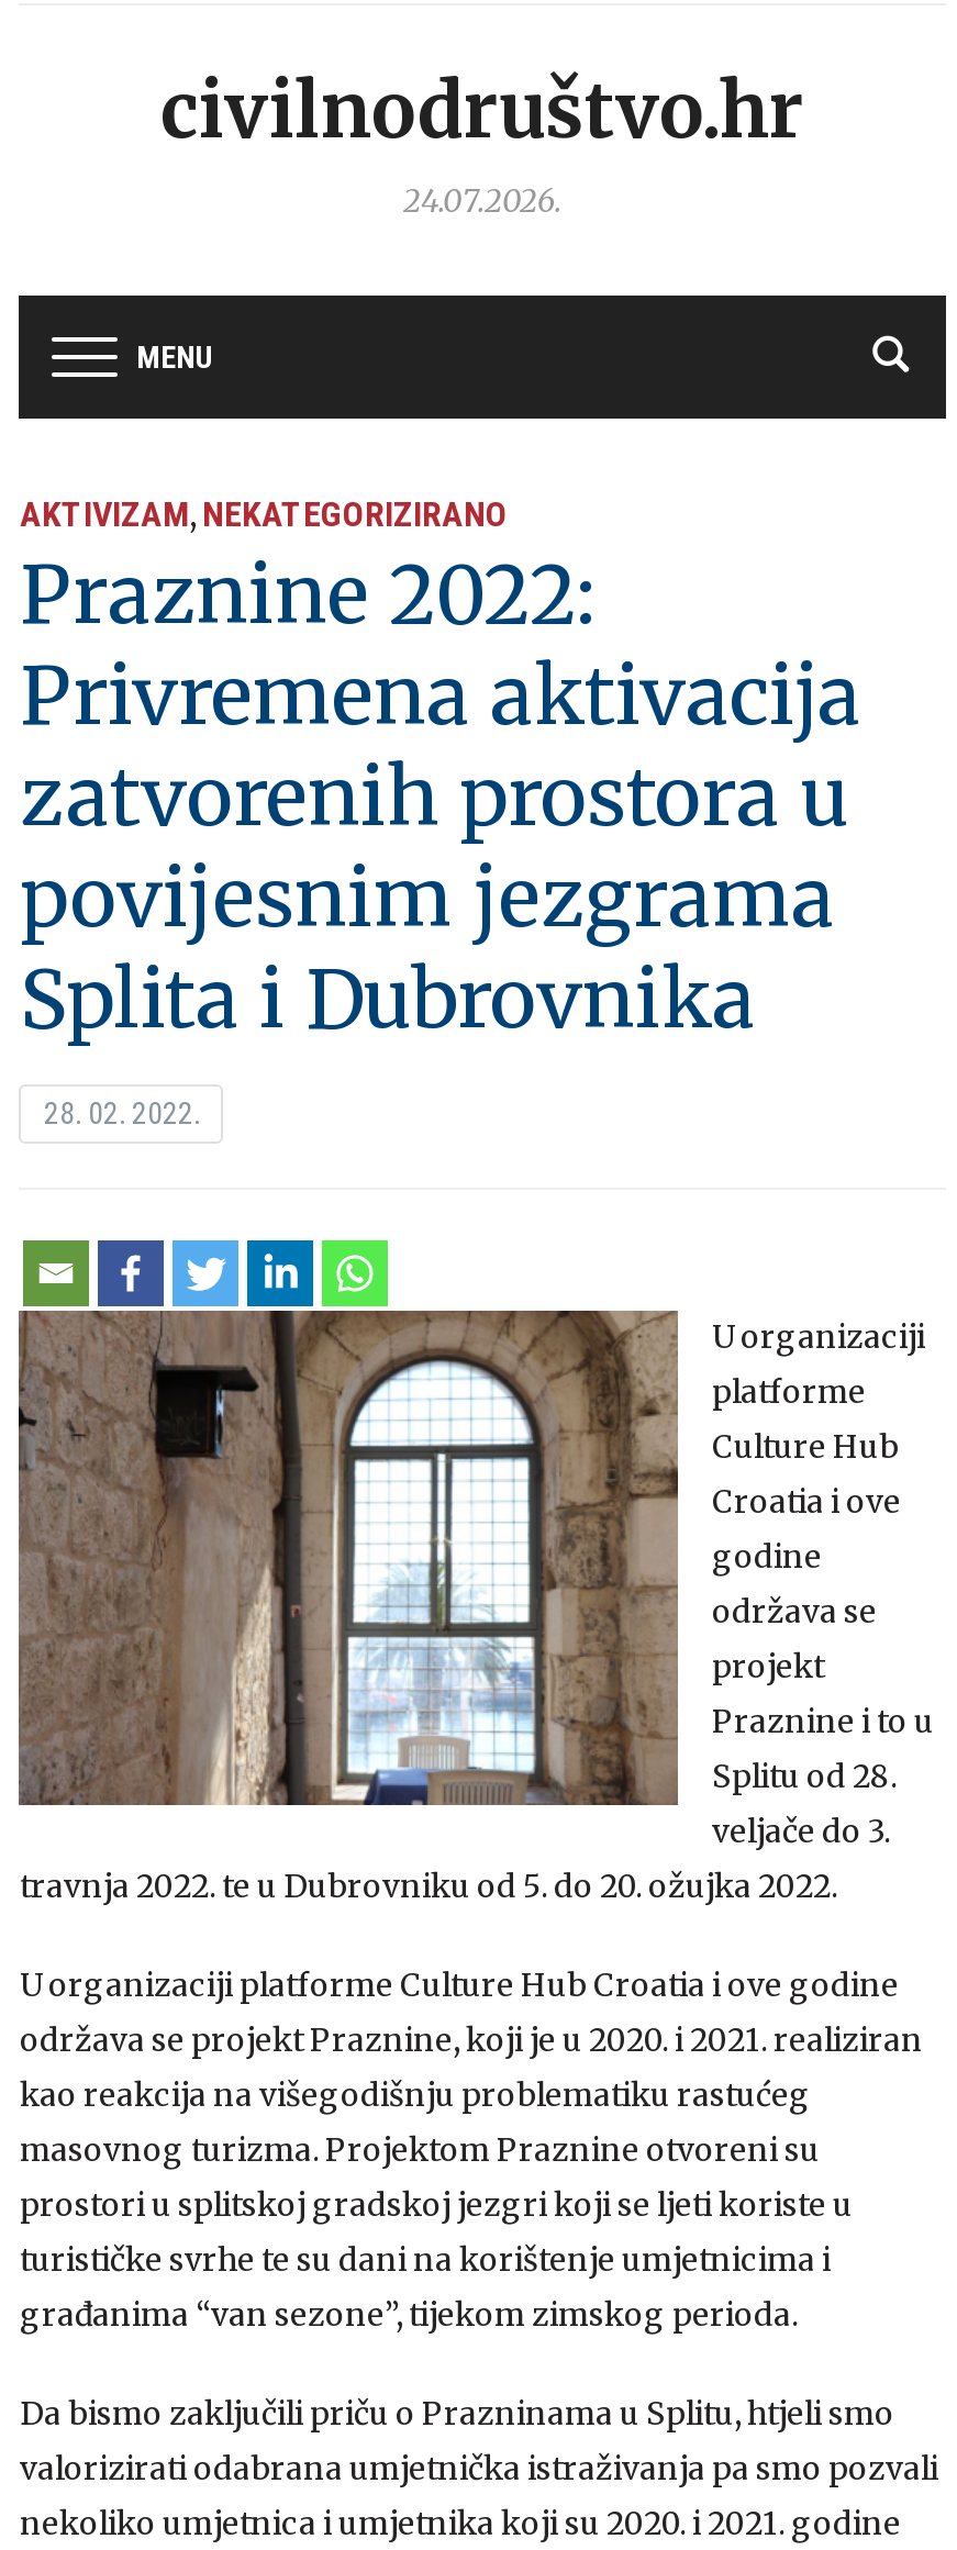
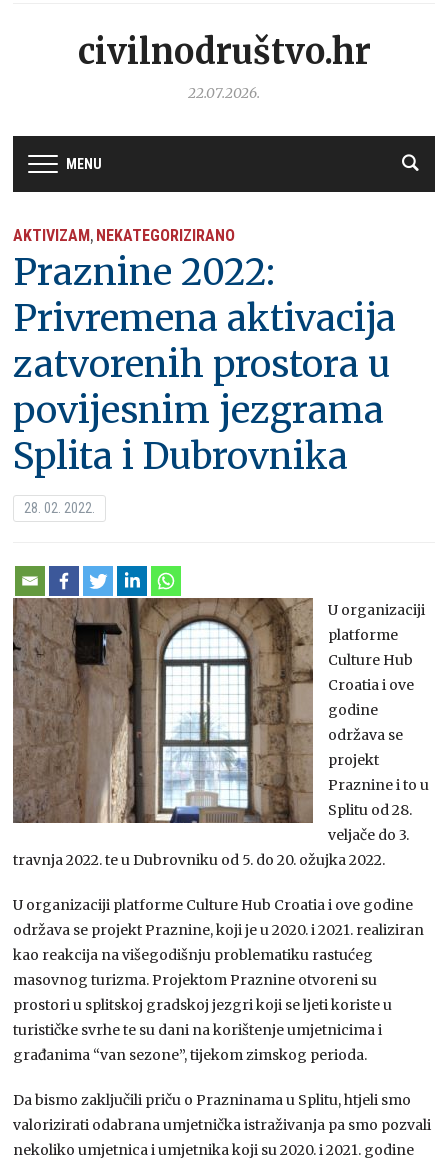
[403,181,561,221] 24.07.2026. -> [188,84,260,102] 22.07.2026.

